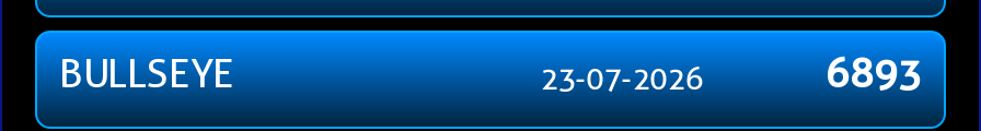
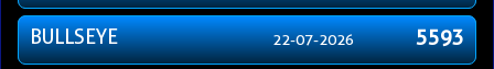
[540,62,702,97] 23-07-2026 -> [272,31,354,49] 22-07-2026
[826,51,922,97] 6893 -> [416,26,464,49] 5593

